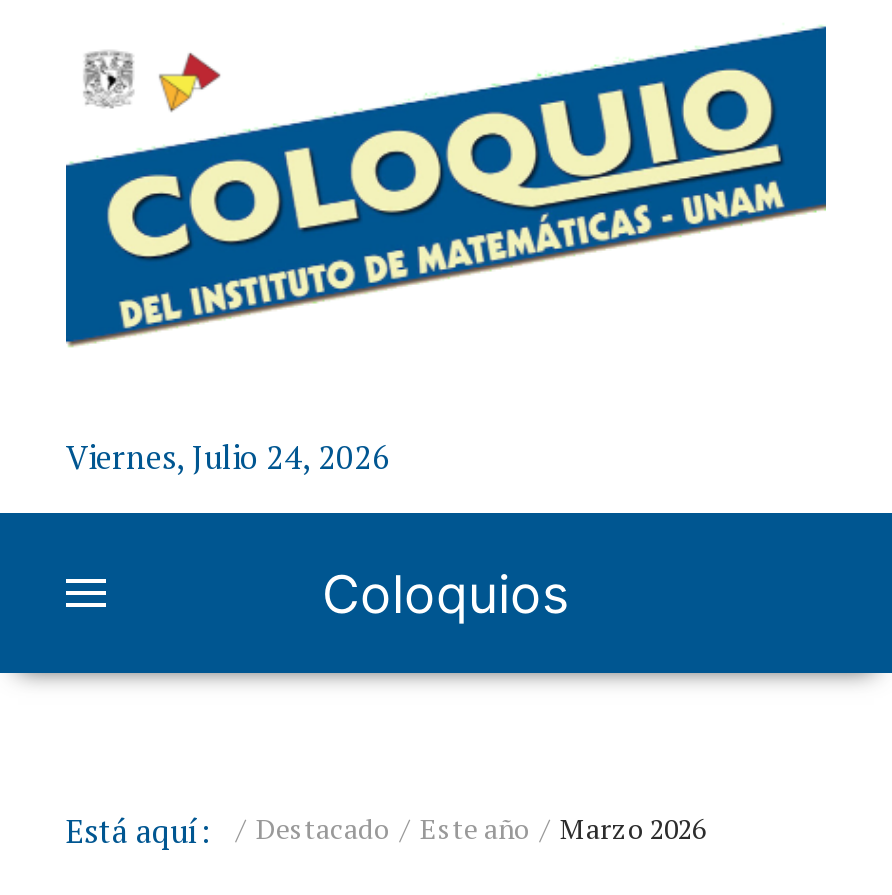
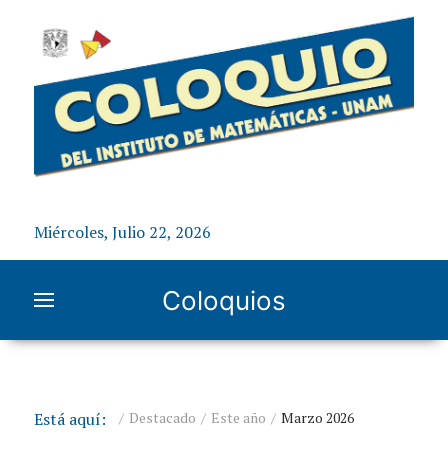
[66,436,390,480] Viernes, Julio 24, 2026 -> [34,221,211,243] Miércoles, Julio 22, 2026

